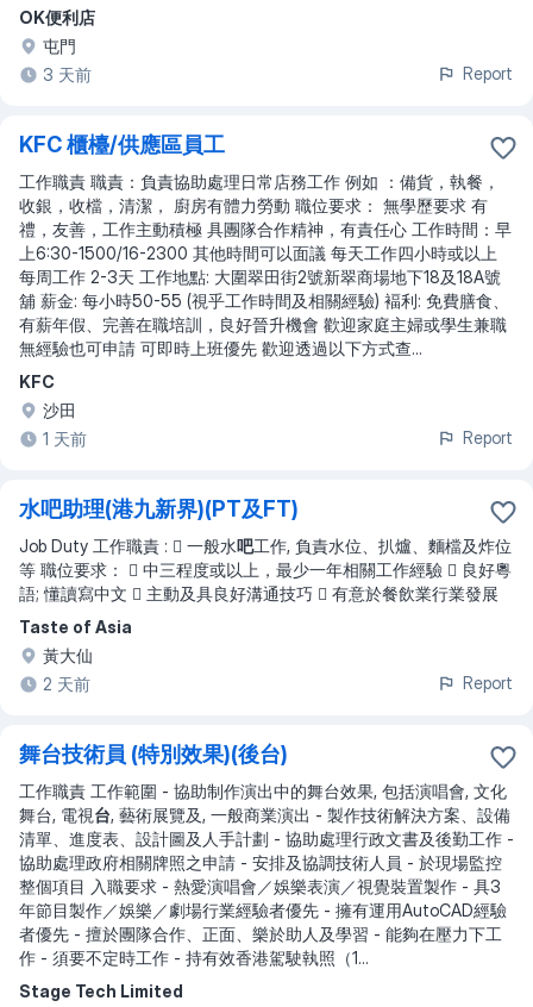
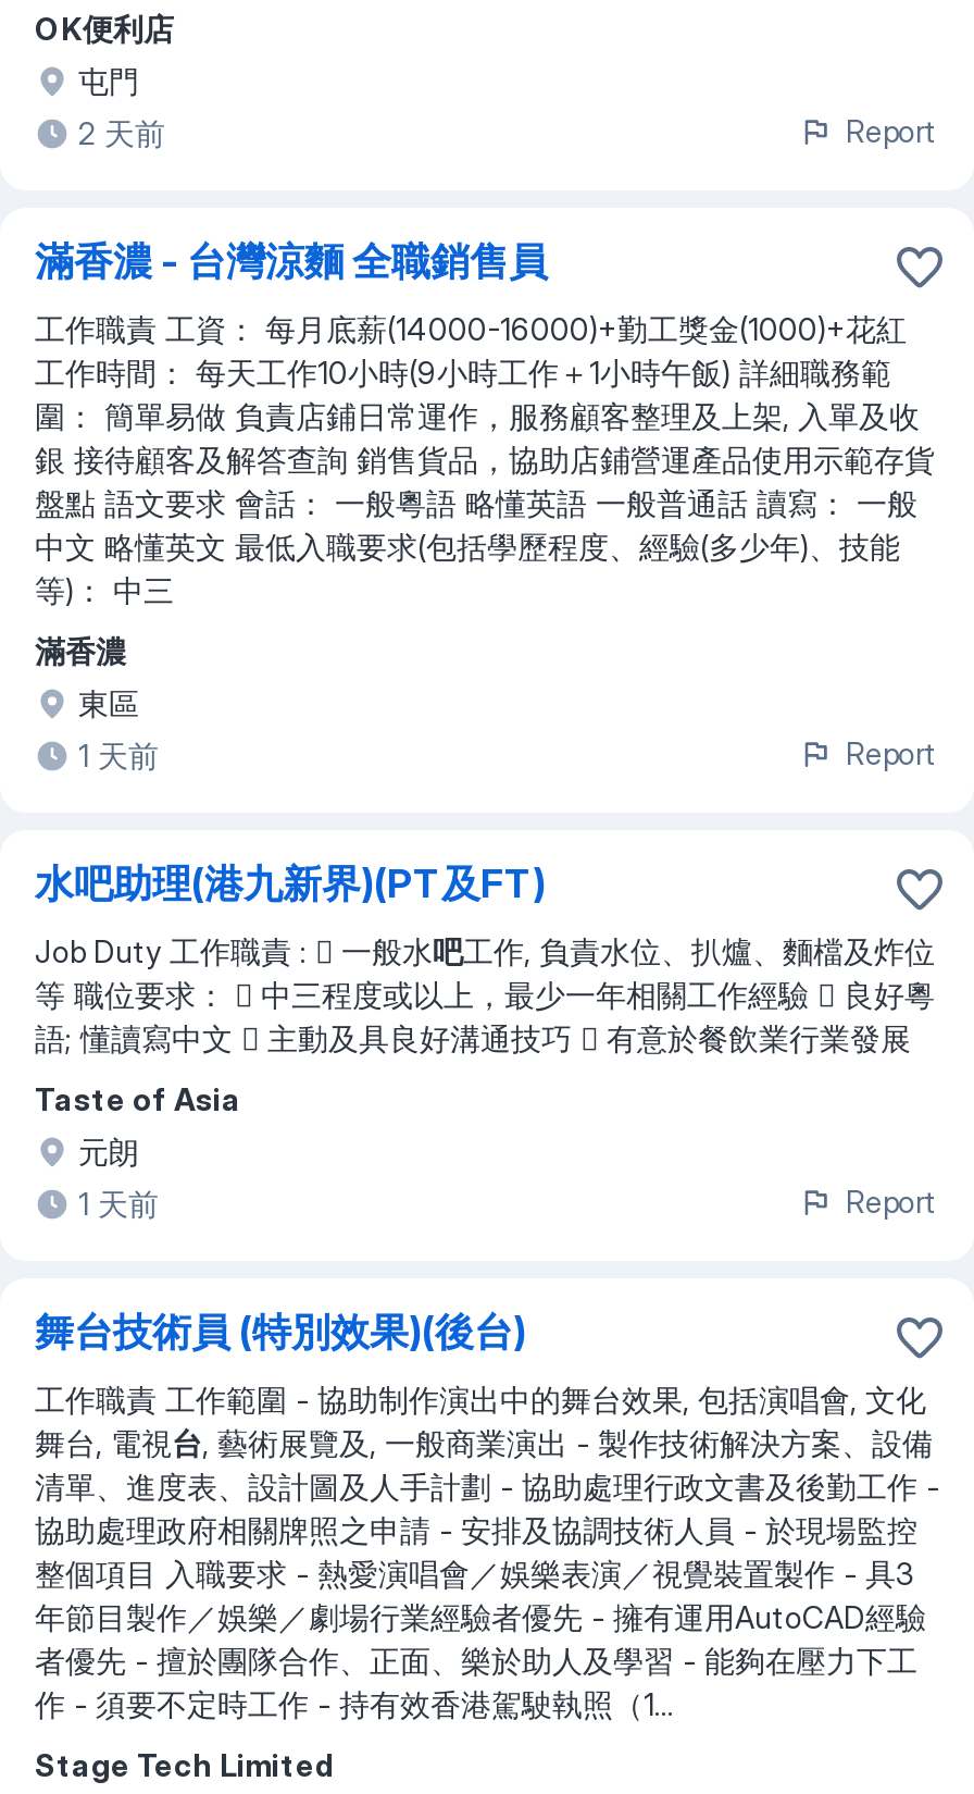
[43,64,92,85] 3 天前 -> [78,114,165,151] 2 天前
[19,132,225,157] KFC 櫃檯/供應區員工 -> [35,238,548,284] 滿香濃 - 台灣涼麵 全職銷售員
[19,171,512,358] 工作職責 職責：負責協助處理日常店務工作 例如 ：備貨，執餐， | 收銀，收檔，清潔， 廚房有體力勞動 職位要求： 無學歷要求 有 | 禮，友善，工作主動積極 具團隊合作精神，有責任心 工作時間：早 | 上6:30-1500/16-2300 其他時間可以面議 每天工作四小時或以上 | 每周工作 2-3天 工作地點: 大圍翠田街2號新翠商場地下18及18A號 | 舖 薪金: 每小時50-55 (視乎工作時間及相關經驗) 褔利: 免費膳食、 | 有薪年假、完善在職培訓，良好晉升機會 歡迎家庭主婦或學生兼職 | 無經驗也可申請 可即時上班優先 歡迎透過以下方式查... -> [35,310,935,608] 工作職責 工資： 每月底薪(14000-16000)+勤工獎金(1000)+花紅 | 工作時間： 每天工作10小時(9小時工作＋1小時午飯) 詳細職務範 | 圍： 簡單易做 負責店鋪日常運作，服務顧客整理及上架, 入單及收 | 銀 接待顧客及解答查詢 銷售貨品，協助店鋪營運產品使用示範存貨 | 盤點 語文要求 會話： 一般粵語 略懂英語 一般普通話 讀寫： 一般 | 中文 略懂英文 最低入職要求(包括學歷程度、經驗(多少年)、技能 | 等)： 中三
[19,371,76,420] KFC | 沙田 -> [35,632,139,721] 滿香濃 | 東區
[43,645,93,694] 黃大仙 | 2 天前 -> [78,1133,159,1222] 元朗 | 1 天前

